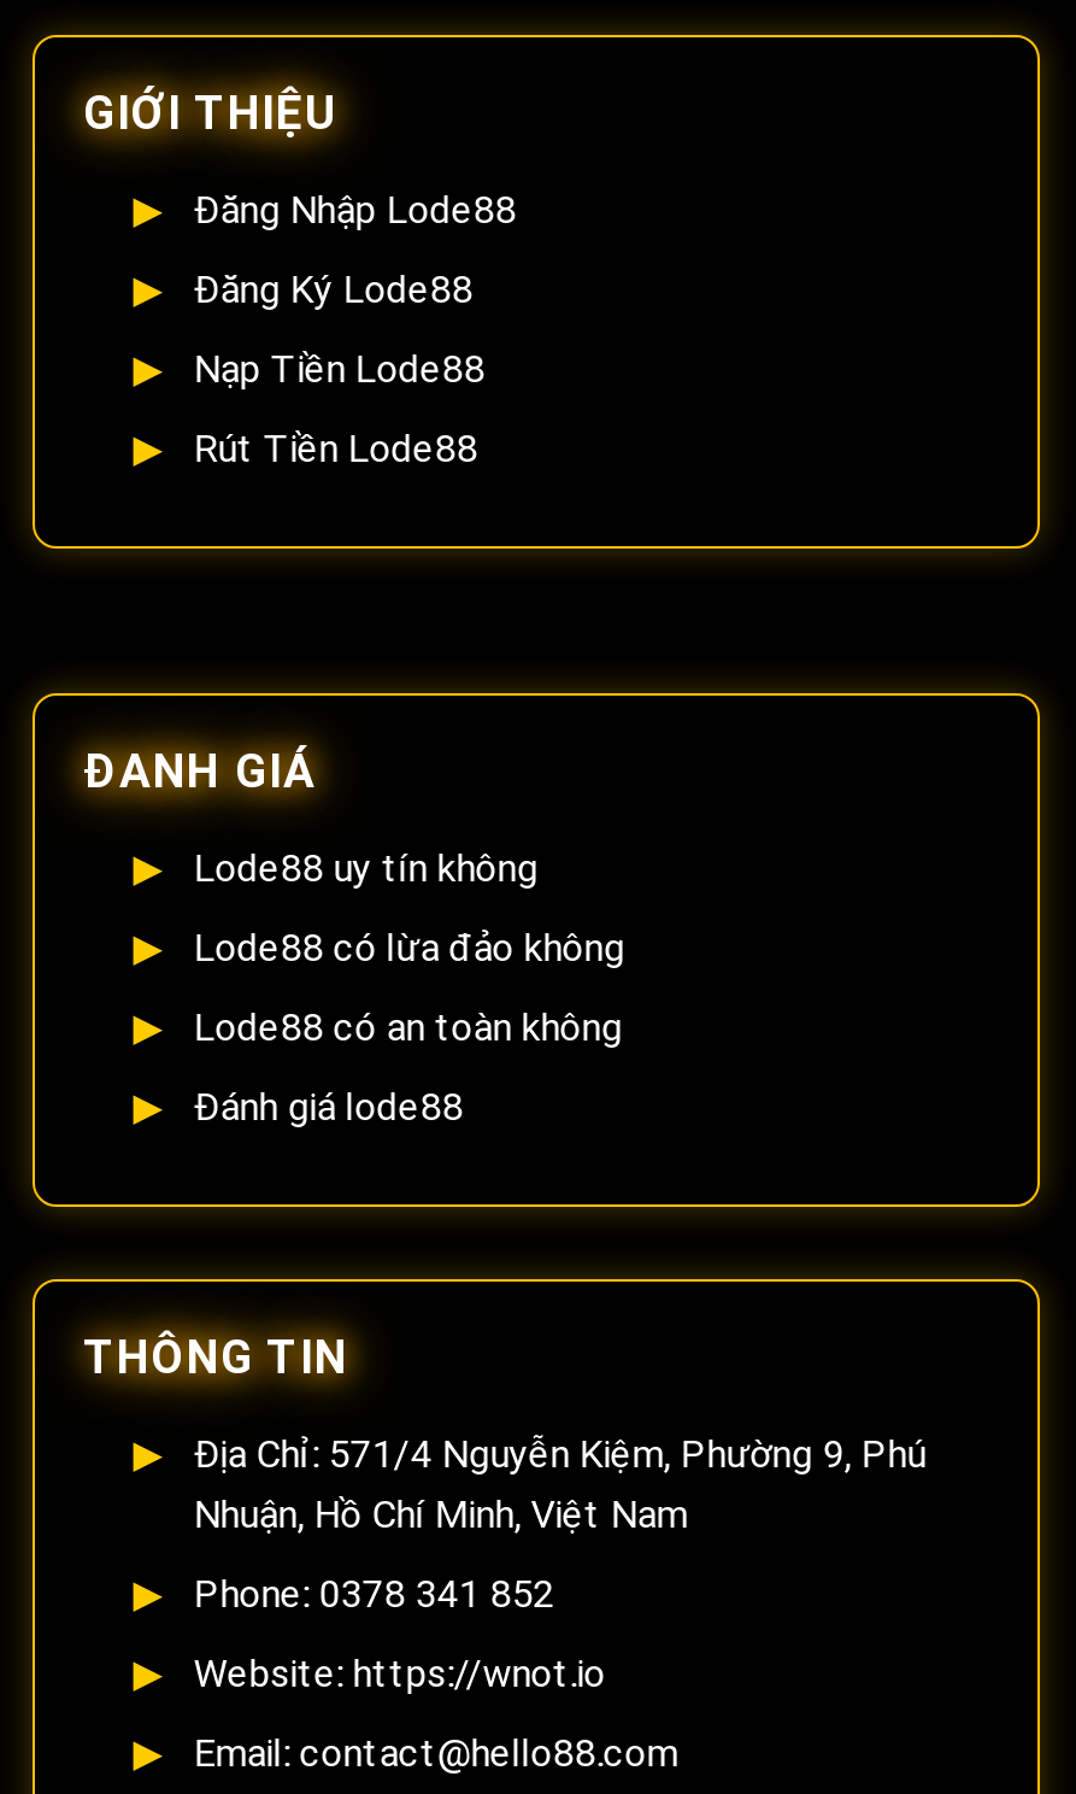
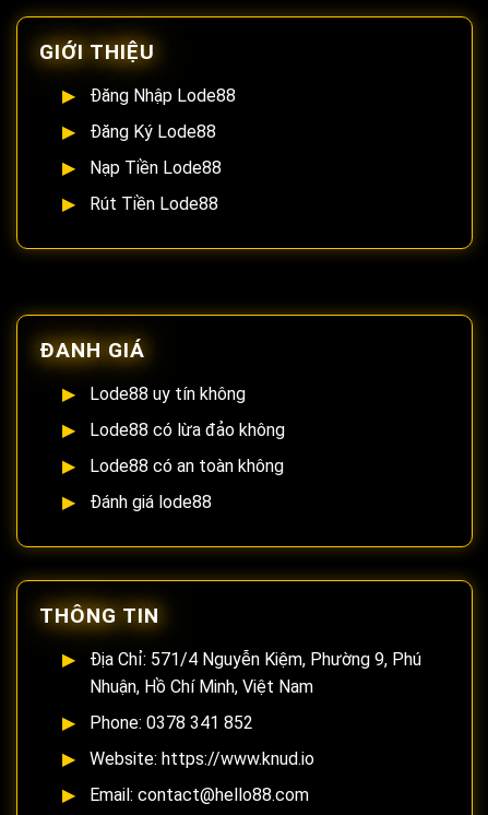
[194,1651,606,1697] Website: https://wnot.io -> [89,748,314,769] Website: https://www.knud.io

